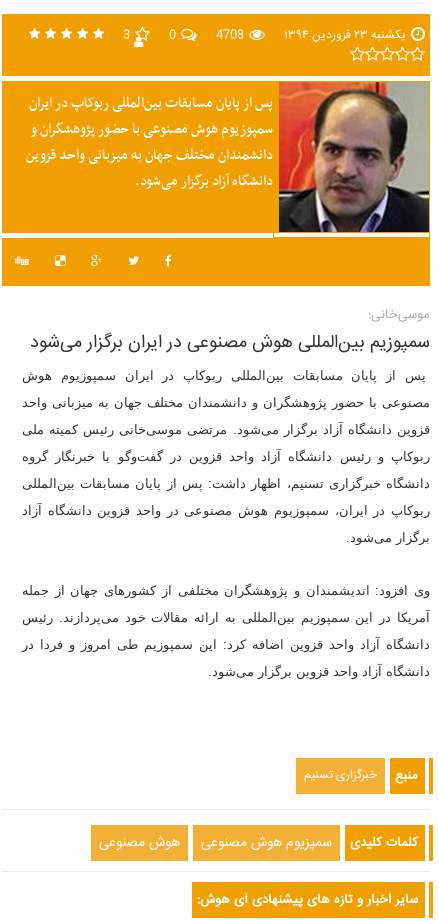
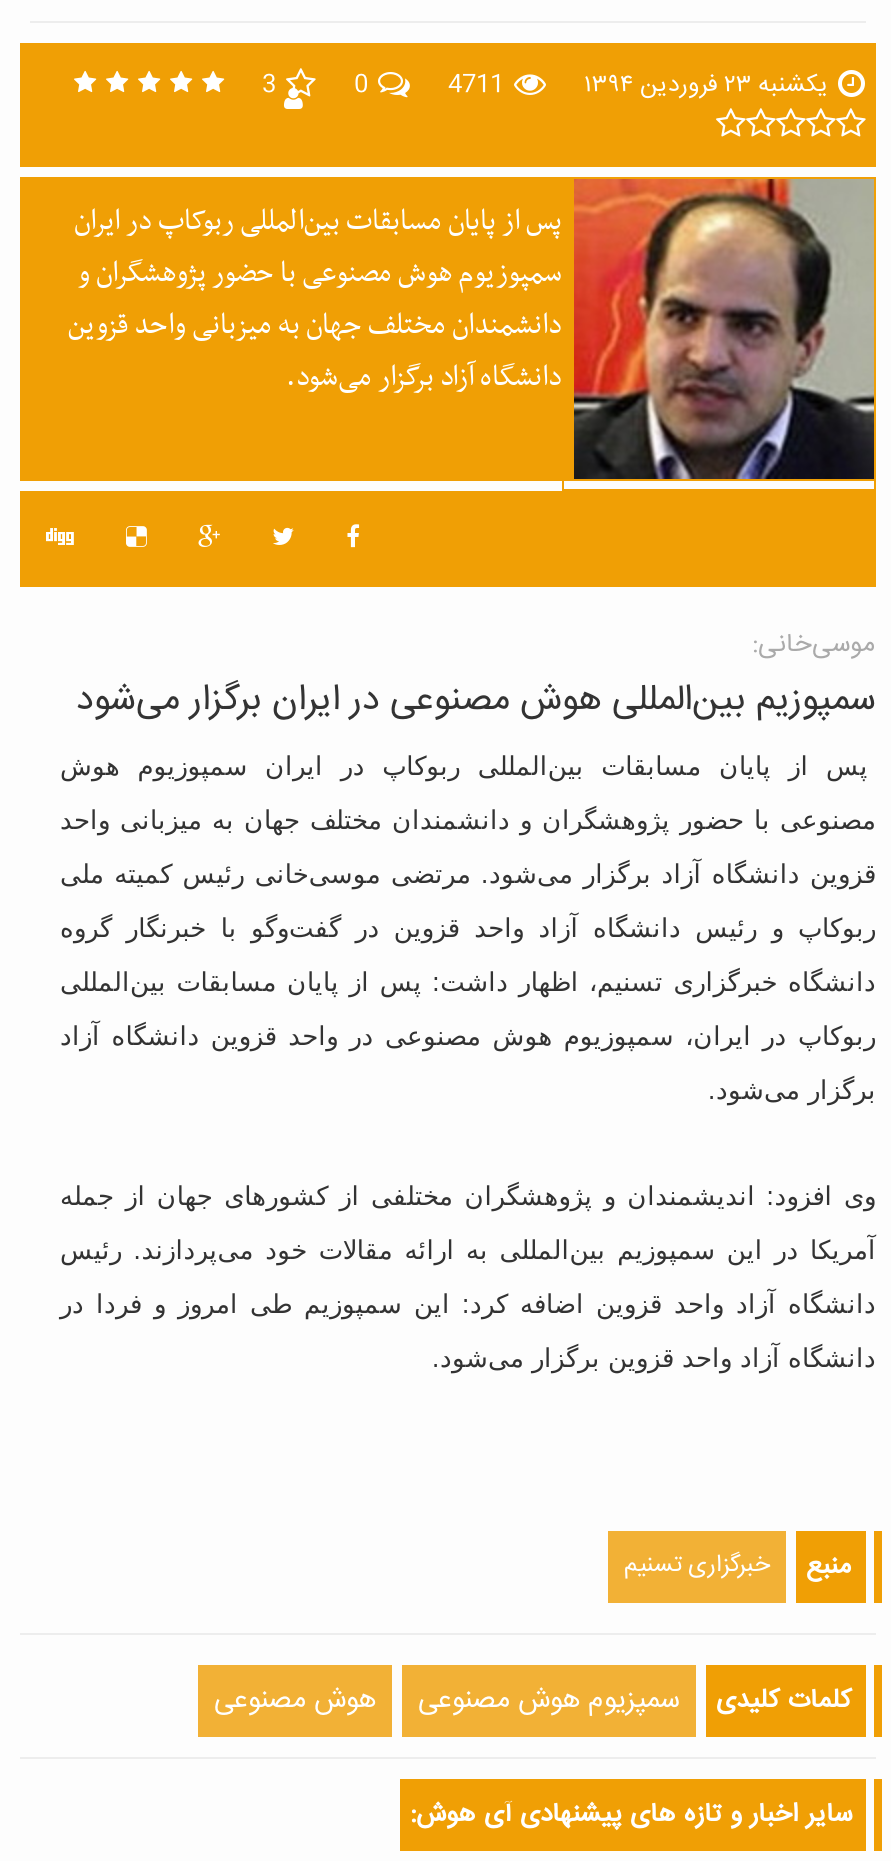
[216,26,244,45] 4708 -> [448,67,504,105] 4711

